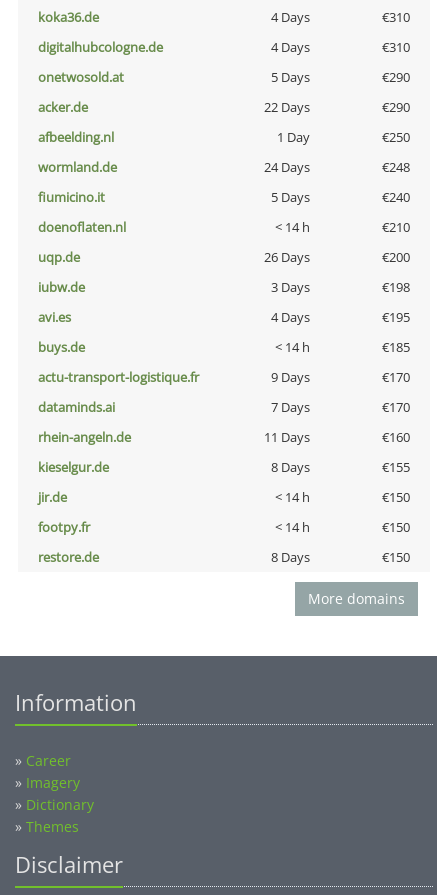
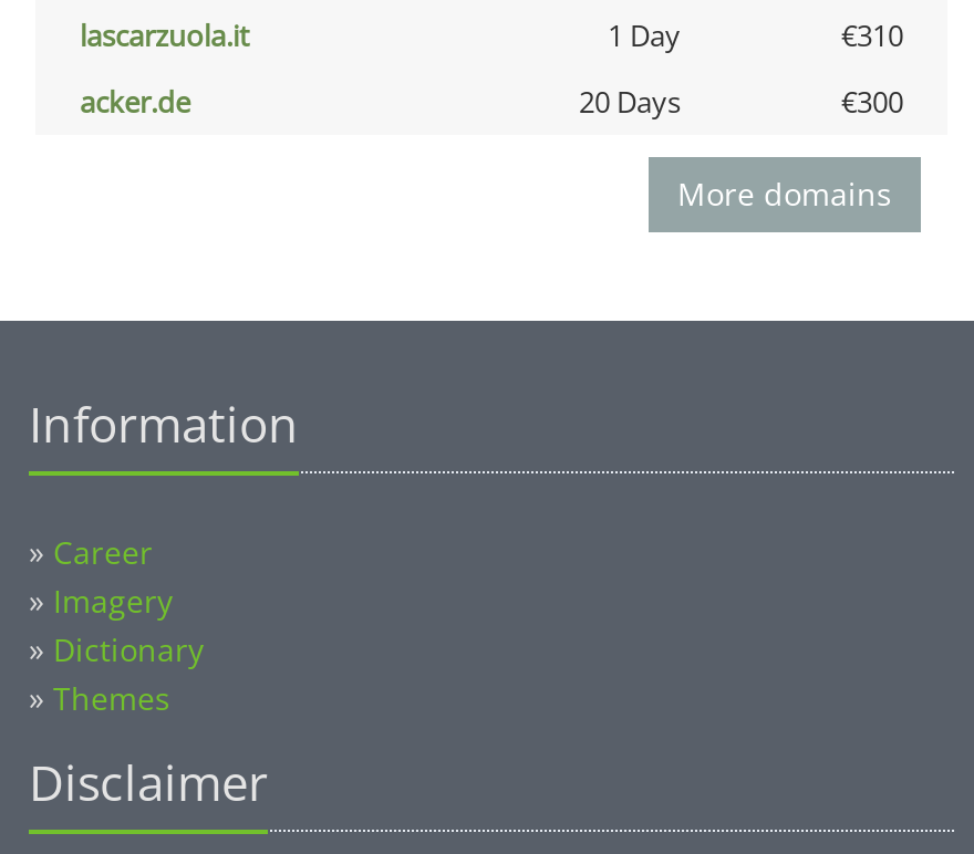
[38,8,309,26] koka36.de | 4 Days -> [80,15,681,55] lascarzuola.it | 1 Day
[38,38,410,86] digitalhubcologne.de | 4 Days | €310 | onetwosold.at | 5 Days | €290 -> none
[38,98,410,566] 22 Days | €290 | afbeelding.nl | 1 Day | €250 | wormland.de | 24 Days | €248 | fiumicino.it | 5 Days | €240 | doenoflaten.nl | < 14 h | €210 | uqp.de | 26 Days | €200 | iubw.de | 3 Days | €198 | avi.es | 4 Days | €195 | buys.de | < 14 h | €185 | actu-transport-logistique.fr | 9 Days | €170 | dataminds.ai | 7 Days | €170 | rhein-angeln.de | 11 Days | €160 | kieselgur.de | 8 Days | €155 | jir.de | < 14 h | €150 | footpy.fr | < 14 h | €150 | restore.de | 8 Days | €150 -> [579,82,903,122] 20 Days | €300

